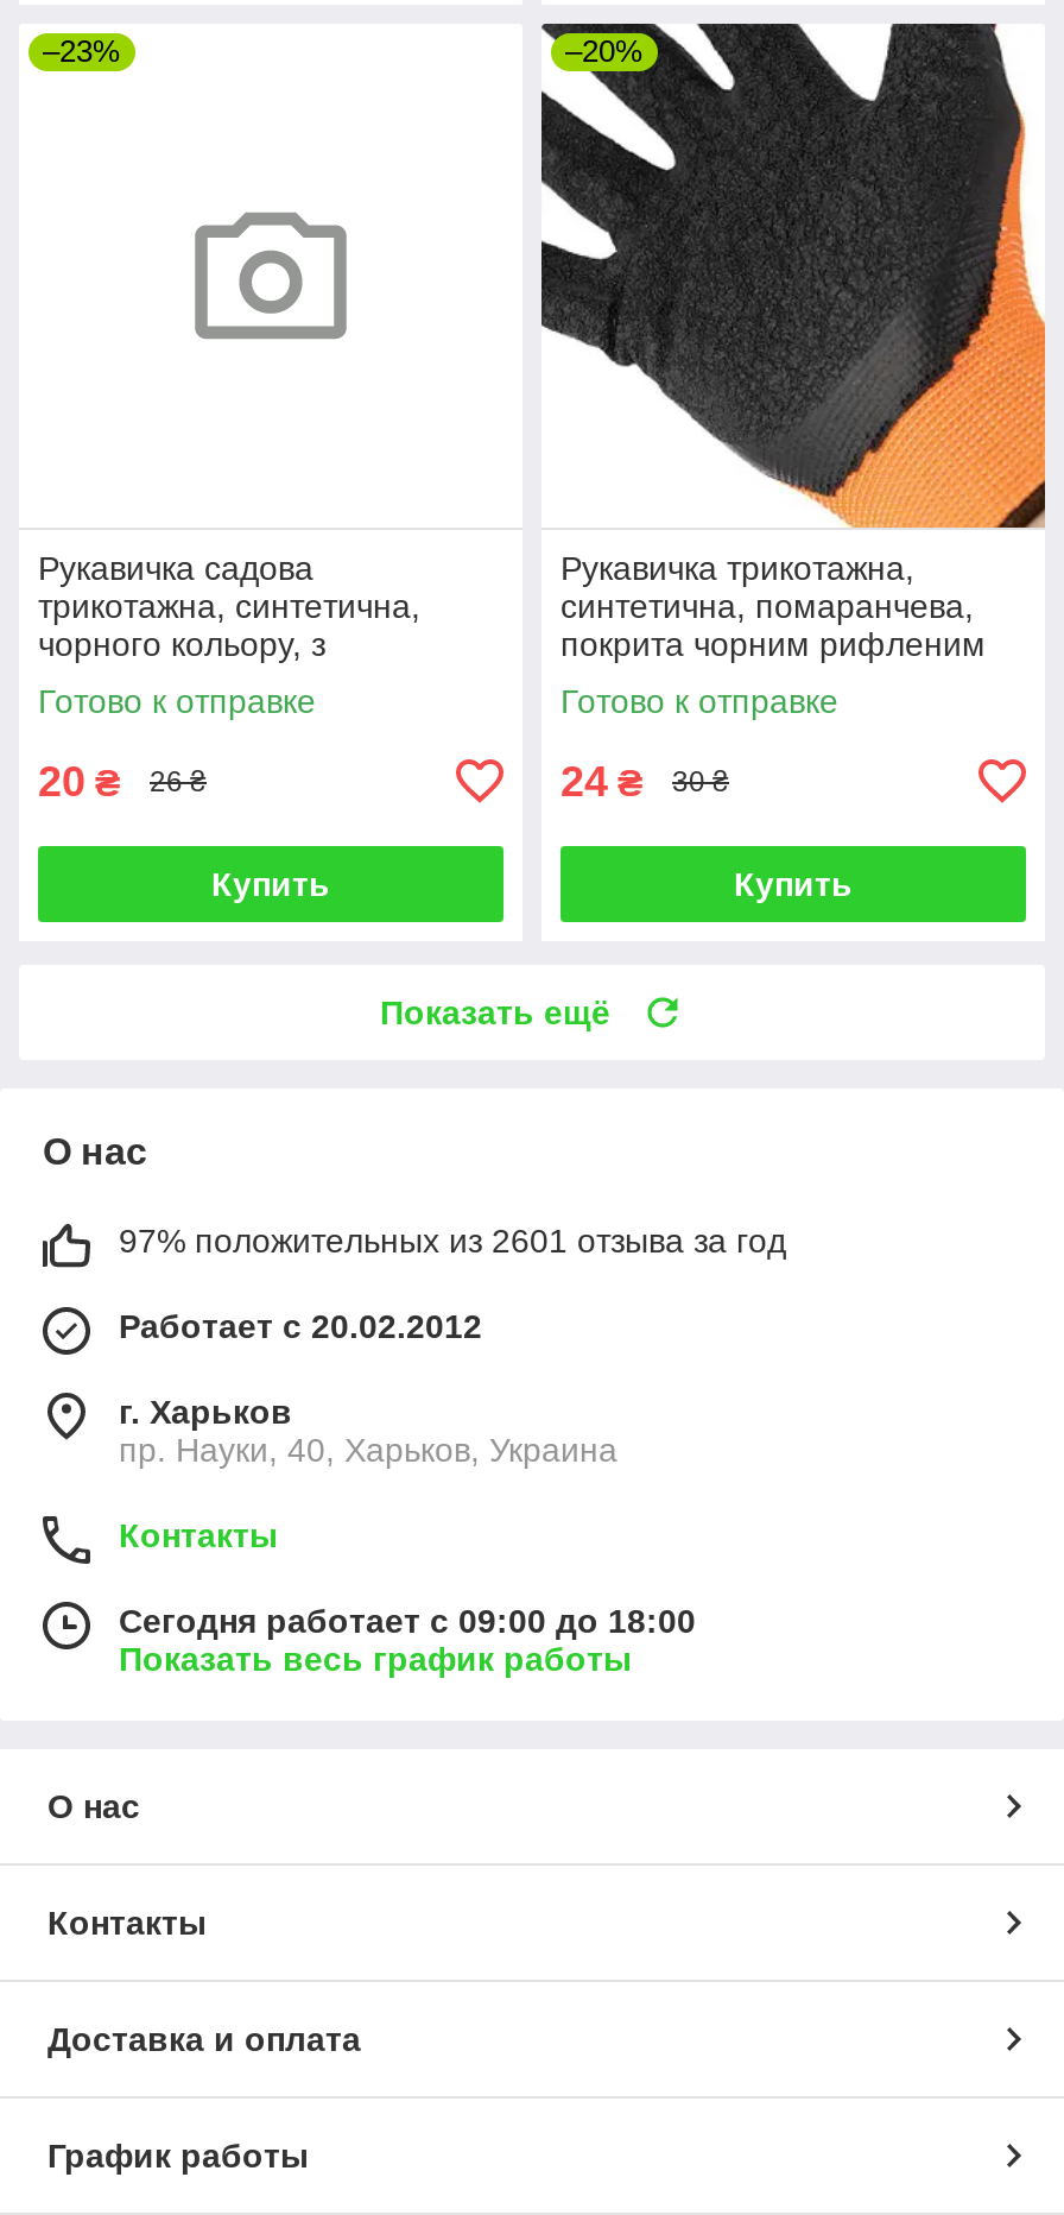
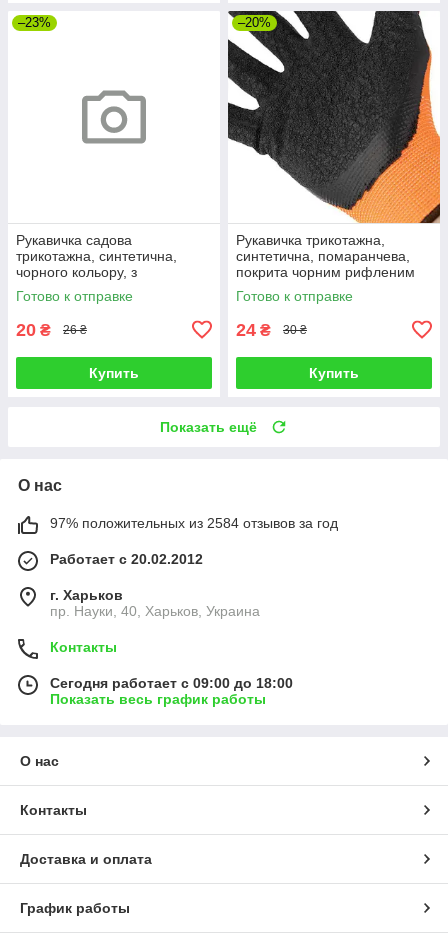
[119,1221,786,1259] 97% положительных из 2601 отзыва за год -> [50,515,338,531] 97% положительных из 2584 отзывов за год

